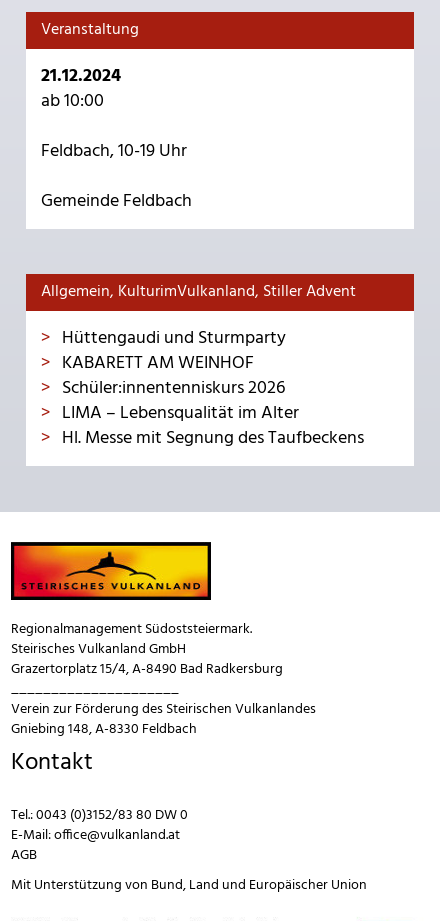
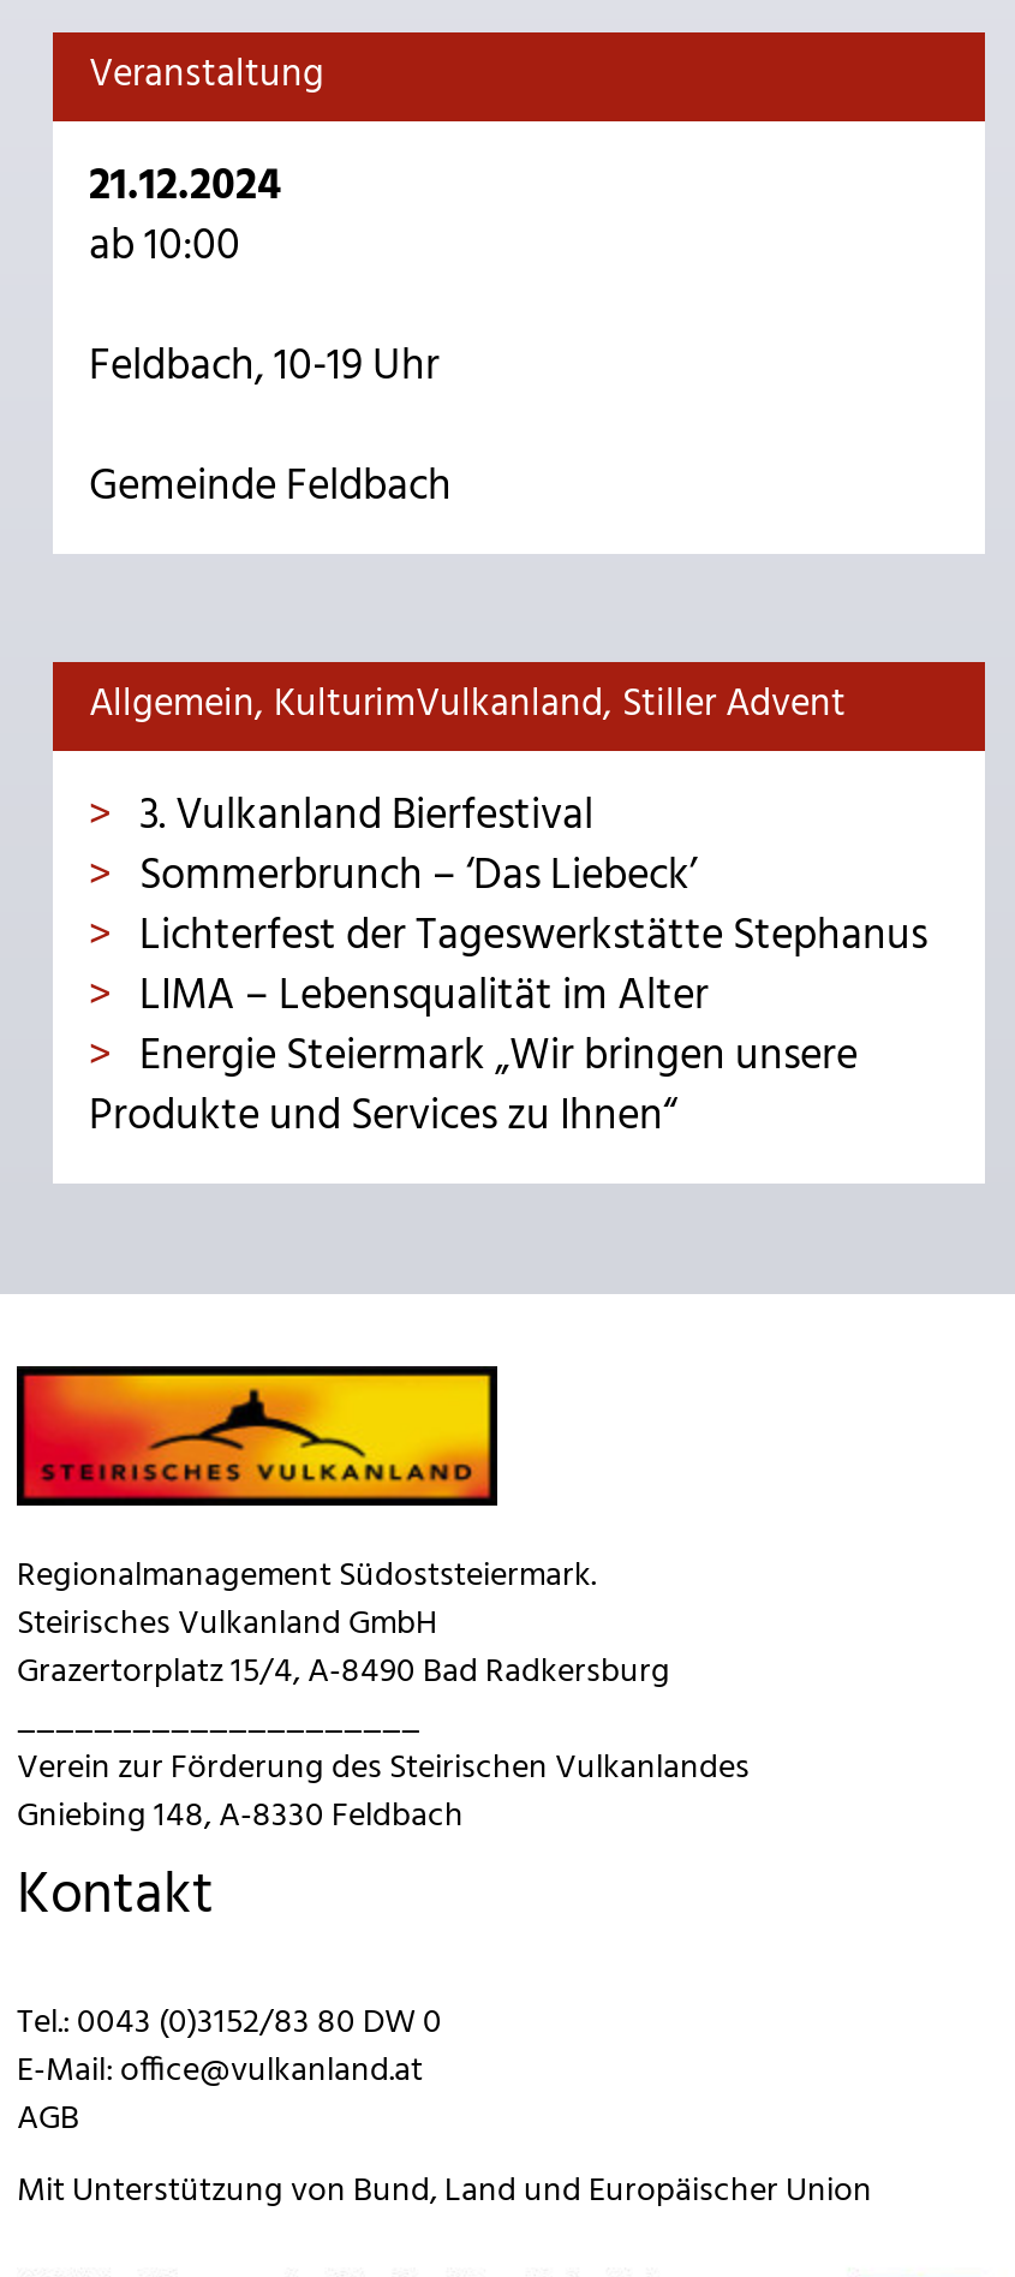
[58,324,286,403] Hüttengaudi und Sturmparty | KABARETT AM WEINHOF | Schüler:innentenniskurs 2026 -> [130,782,927,971] 3. Vulkanland Bierfestival | Sommerbrunch – ‘Das Liebeck’ | Lichterfest der Tageswerkstätte Stephanus
[58,424,364,453] Hl. Messe mit Segnung des Taufbeckens -> [89,1022,858,1152] Energie Steiermark „Wir bringen unsere | Produkte und Services zu Ihnen“

